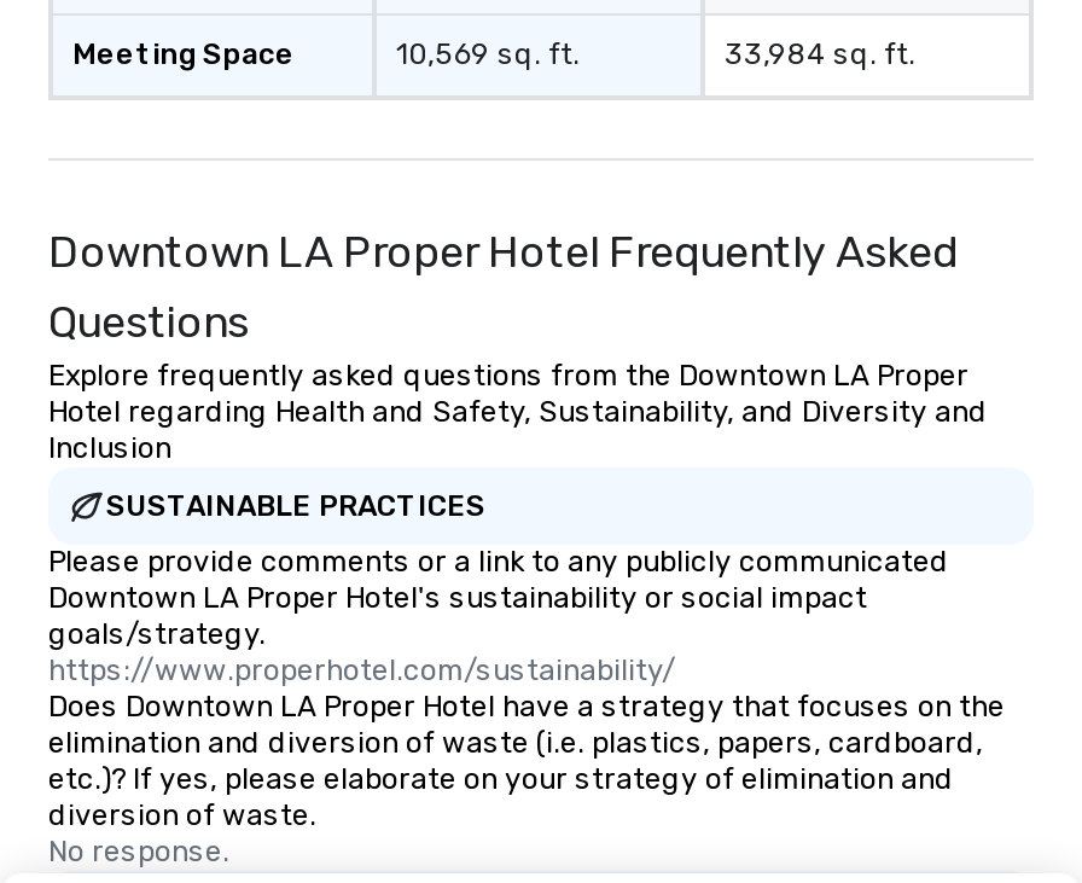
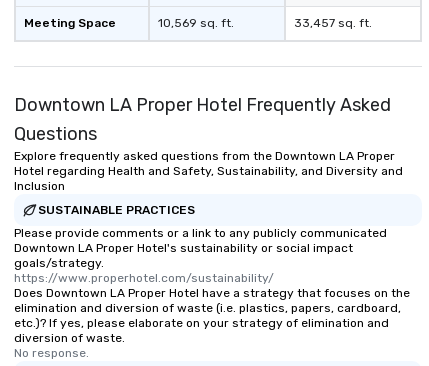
[725,37,915,71] 33,984 sq. ft. -> [294,16,372,30] 33,457 sq. ft.

